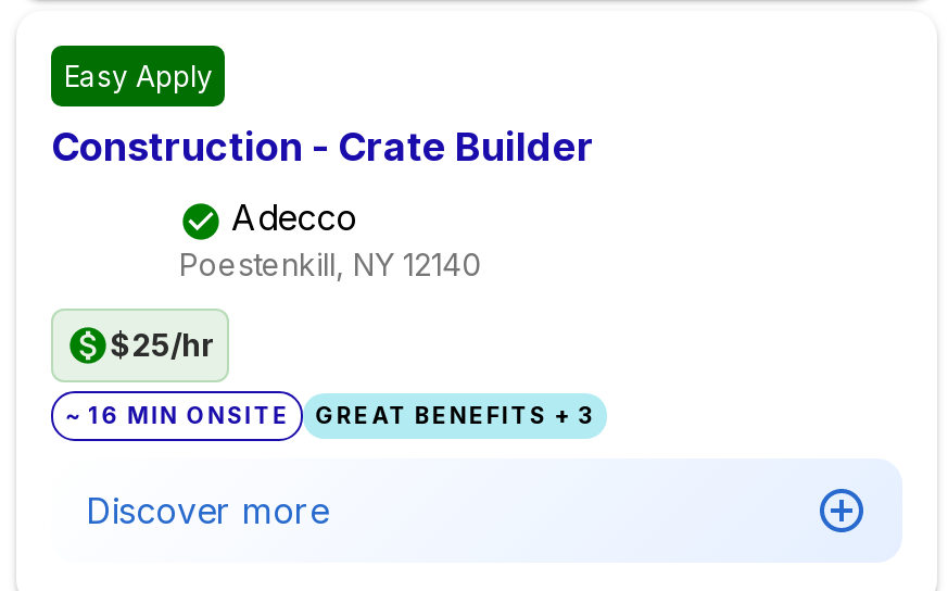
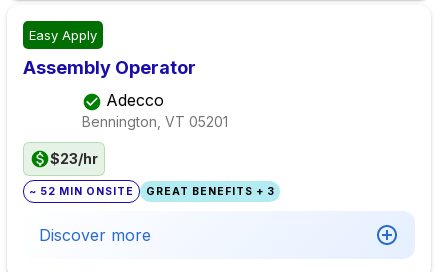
[51,124,594,169] Construction - Crate Builder -> [23,57,196,78] Assembly Operator
[179,245,481,282] Poestenkill, NY 12140 -> [82,113,228,130] Bennington, VT 05201
[110,326,214,363] $25/hr -> [50,150,98,167] $23/hr
[65,402,595,430] ~ 16 MIN ONSITE GREAT BENEFITS + 3 -> [29,185,275,198] ~ 52 MIN ONSITE GREAT BENEFITS + 3

